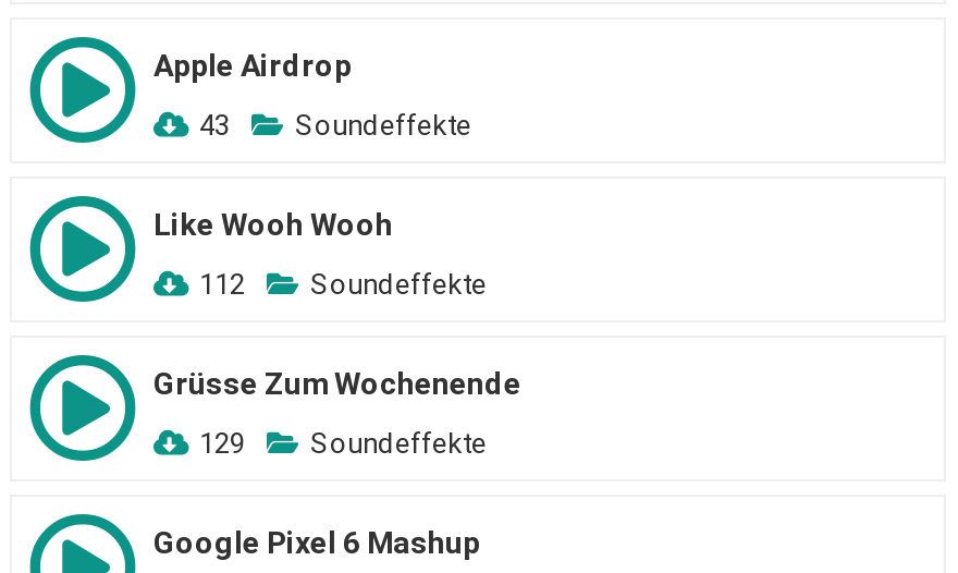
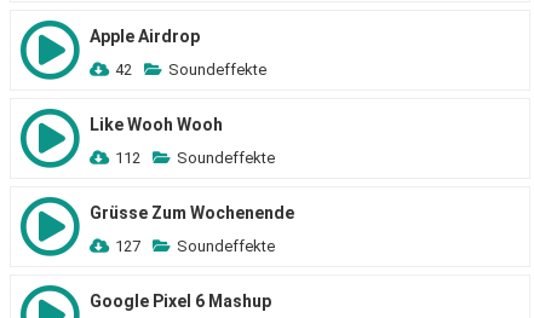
[199,109,471,142] 43 Soundeffekte -> [115,60,266,79] 42 Soundeffekte
[199,427,487,460] 129 Soundeffekte -> [115,237,275,255] 127 Soundeffekte

